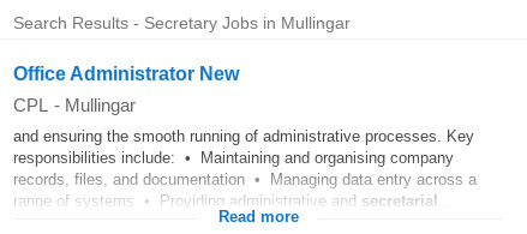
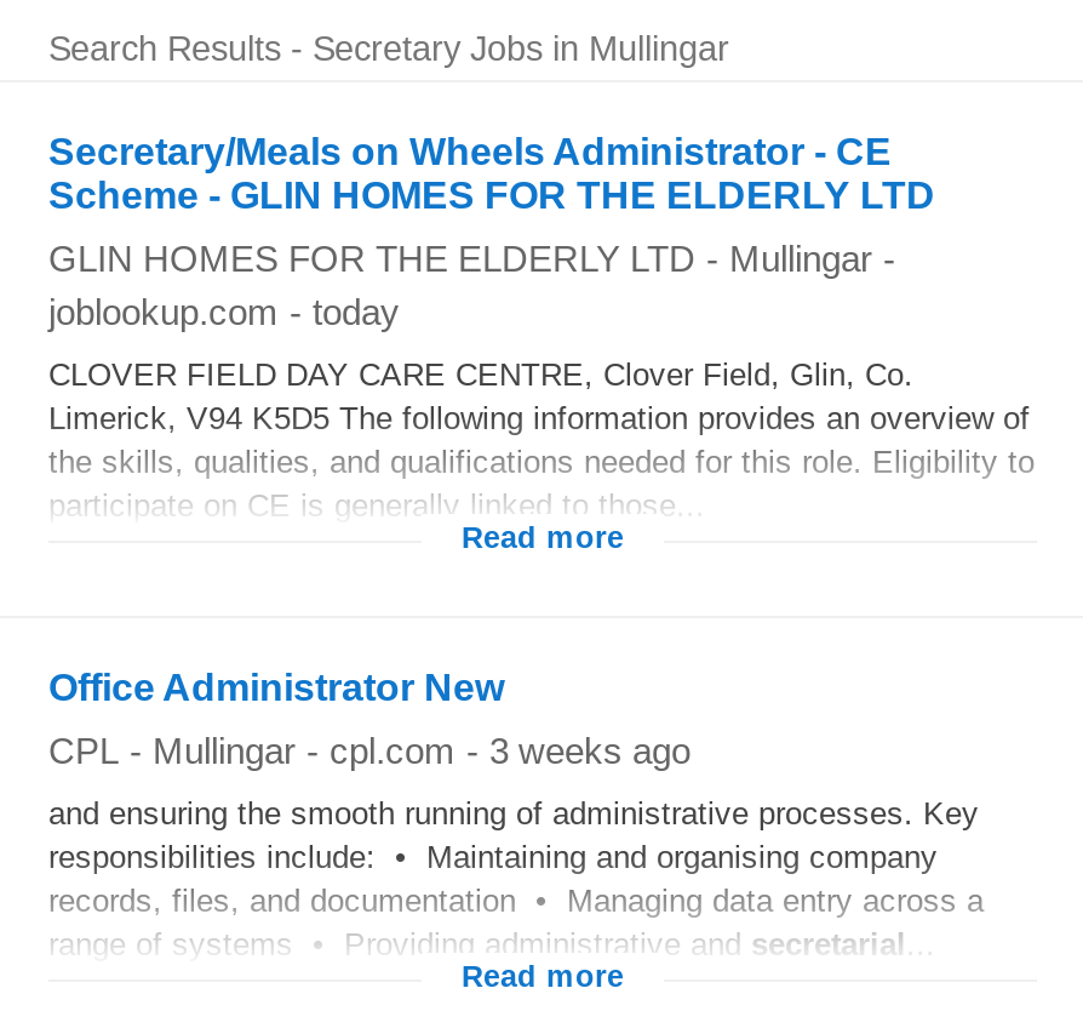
none -> [48,131,1035,555] Secretary/Meals on Wheels Administrator - CE | Scheme - GLIN HOMES FOR THE ELDERLY LTD | GLIN HOMES FOR THE ELDERLY LTD - Mullingar - | joblookup.com - today | CLOVER FIELD DAY CARE CENTRE, Clover Field, Glin, Co. | Limerick, V94 K5D5 The following information provides an overview of | the skills, qualities, and qualifications needed for this role. Eligibility to | participate on CE is generally linked to those... | Read more
[13,95,136,115] CPL - Mullingar -> [48,730,691,771] CPL - Mullingar - cpl.com - 3 weeks ago

